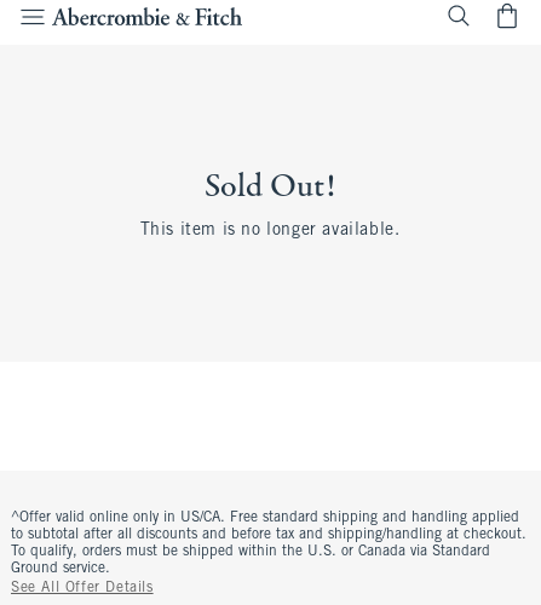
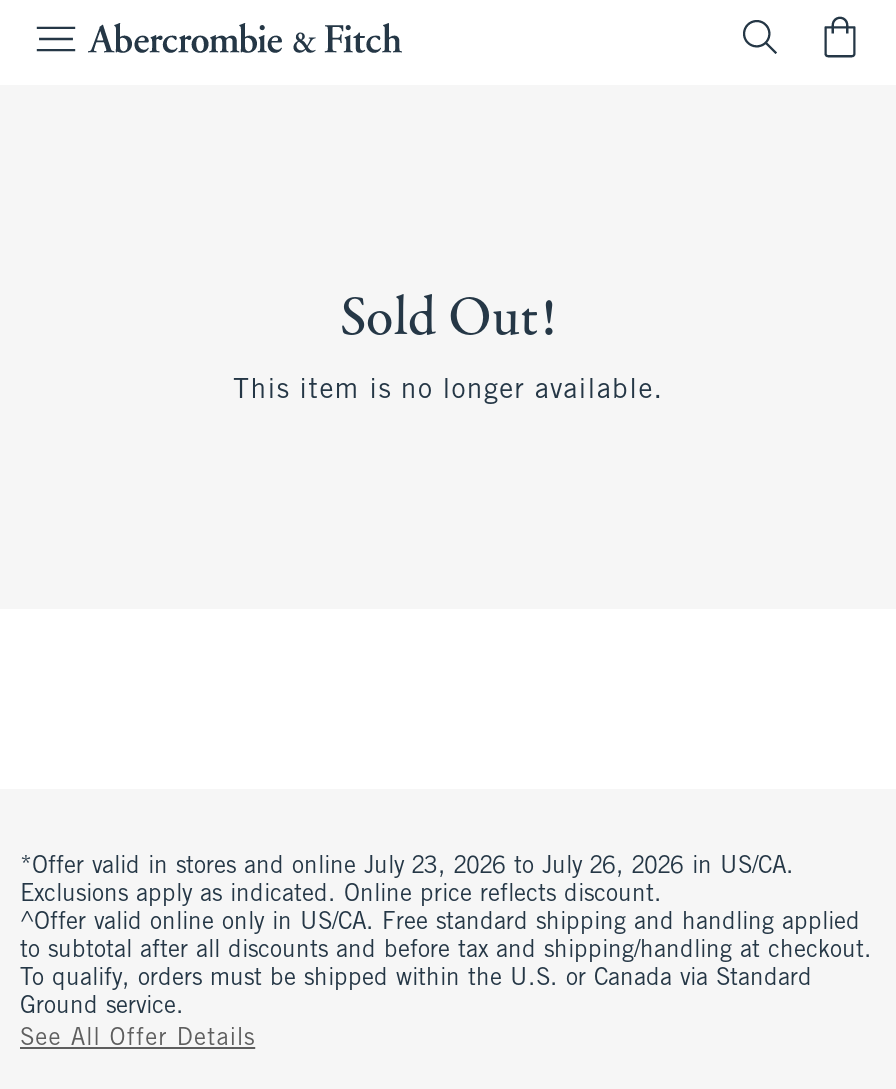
none -> [20,855,794,907] *Offer valid in stores and online July 23, 2026 to July 26, 2026 in US/CA. | Exclusions apply as indicated. Online price reflects discount.

